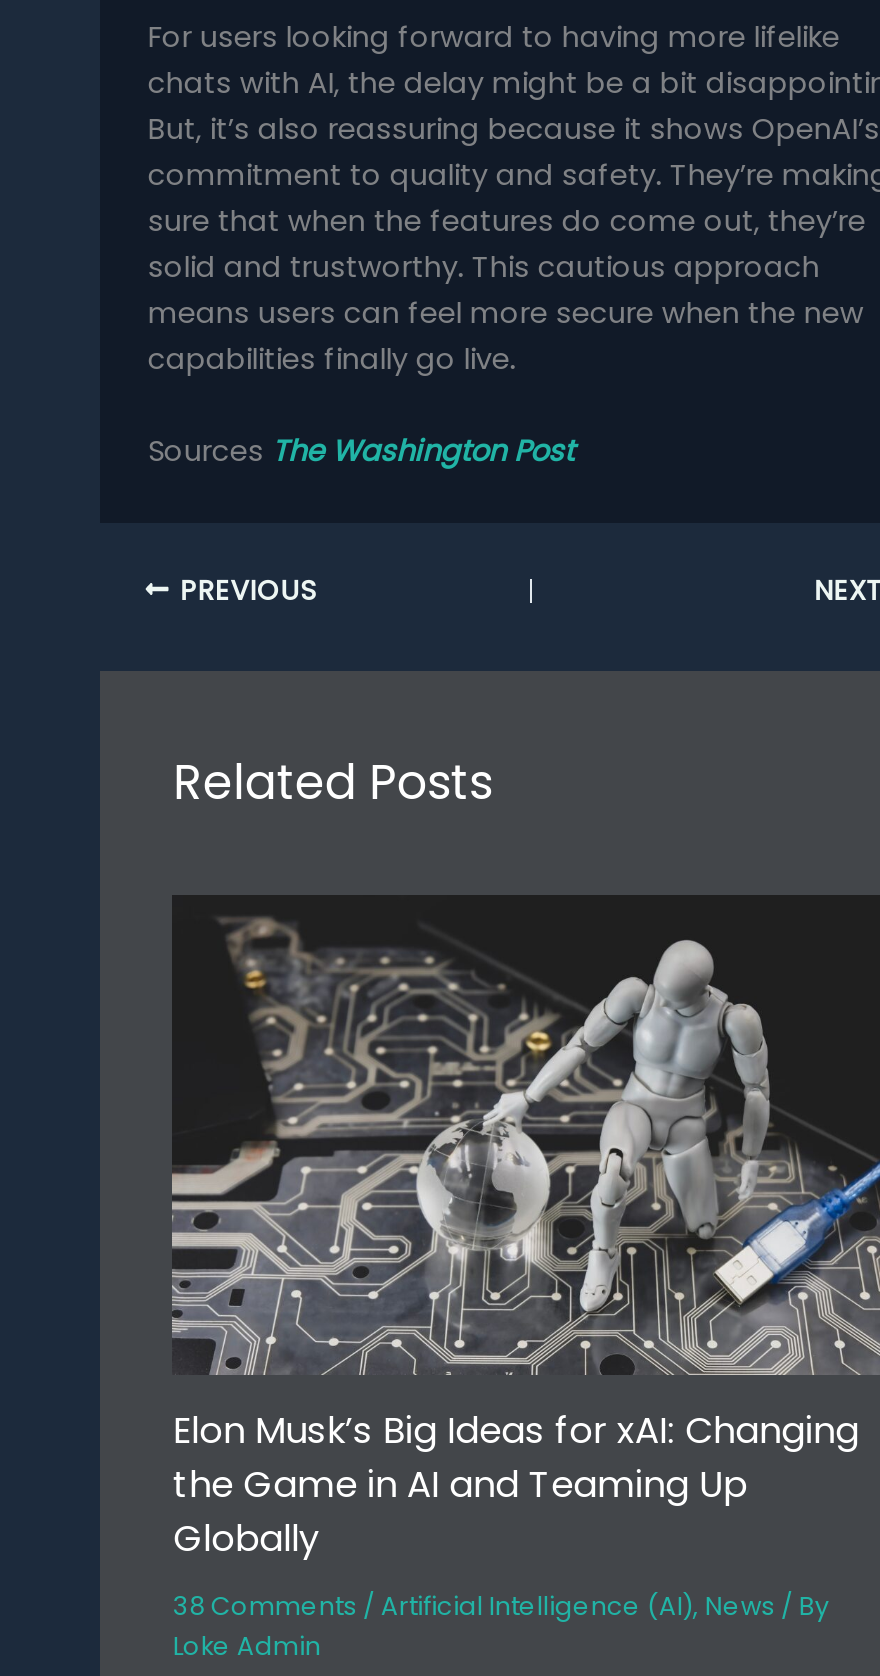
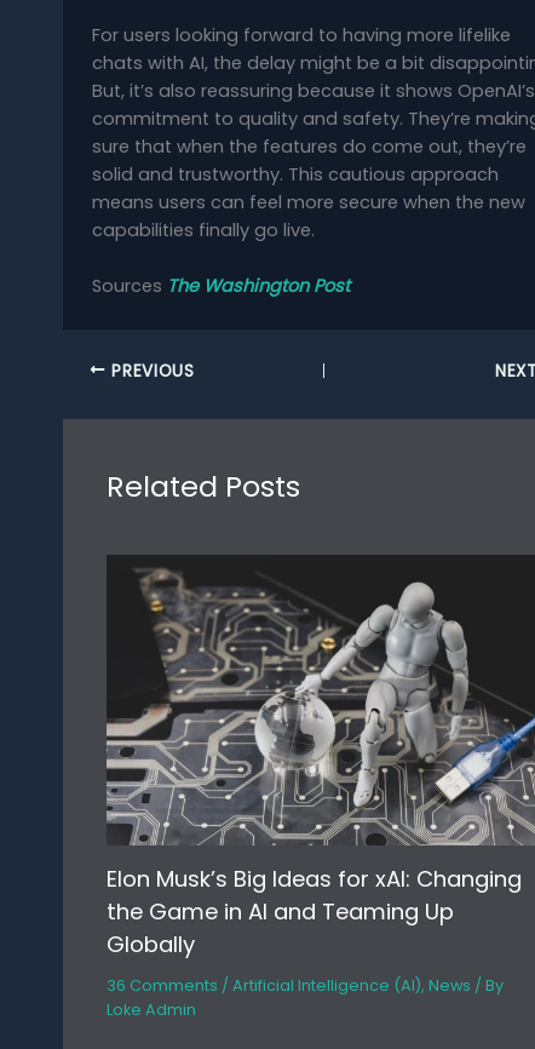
[173,1589,829,1623] 38 Comments / Artificial Intelligence (AI), News / By -> [107,976,504,996] 36 Comments / Artificial Intelligence (AI), News / By

